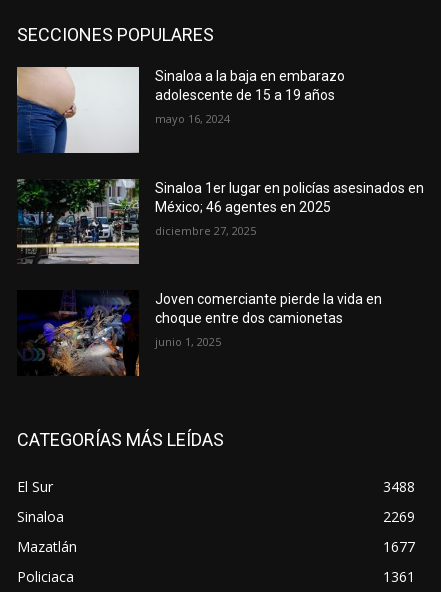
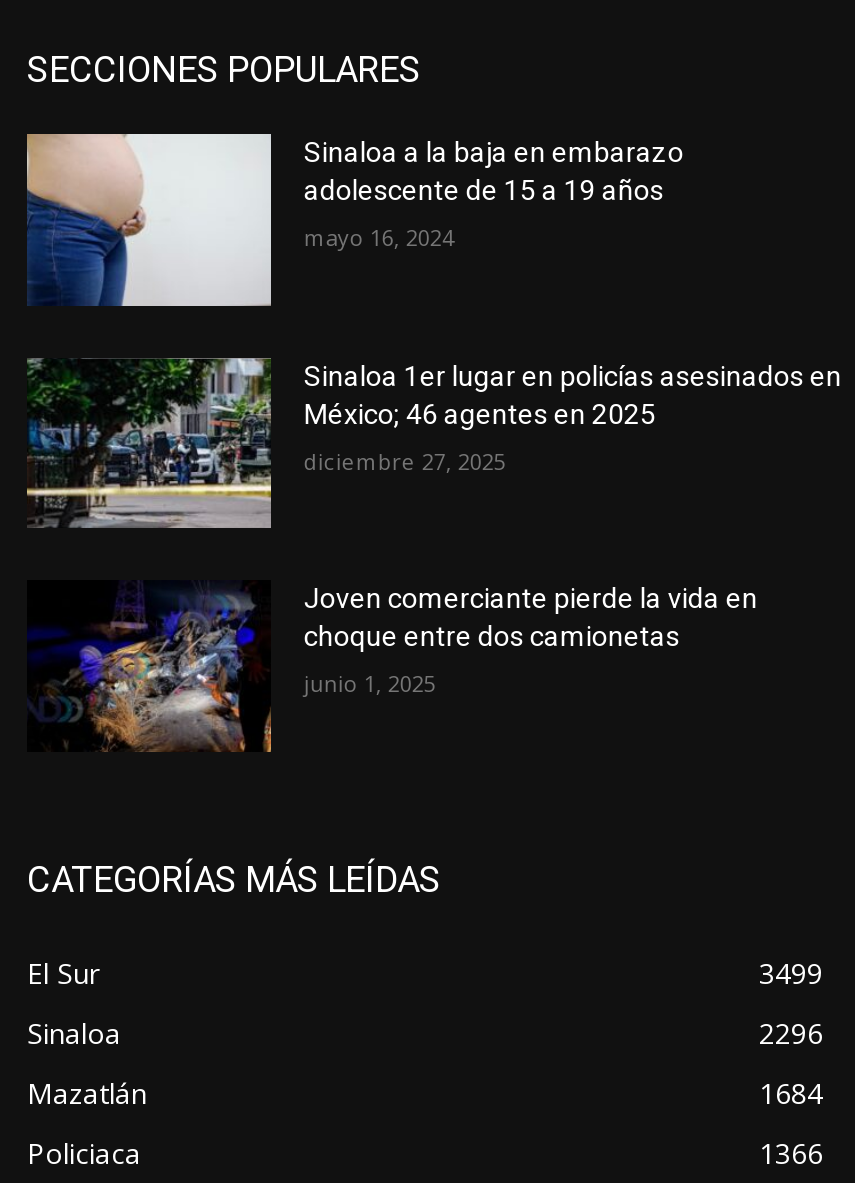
[383,477,415,496] 3488 -> [759,954,823,992] 3499
[383,507,415,526] 2269 -> [759,1014,823,1052] 2296
[383,537,415,556] 1677 -> [759,1074,823,1112] 1684
[383,567,415,586] 1361 -> [759,1134,823,1172] 1366

